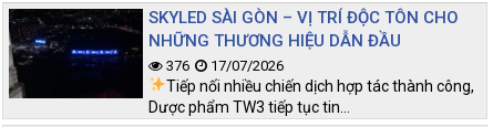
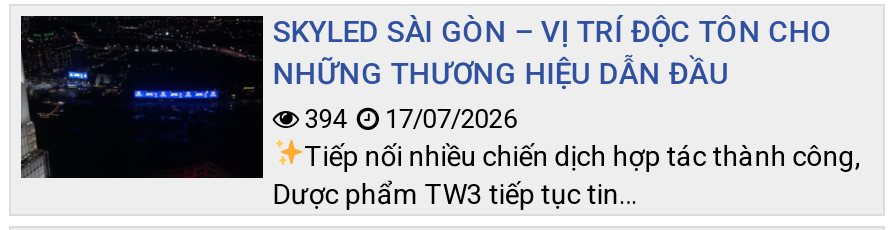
[163,58,283,74] 376 17/07/2026 -> [299,104,517,134] 394 17/07/2026

